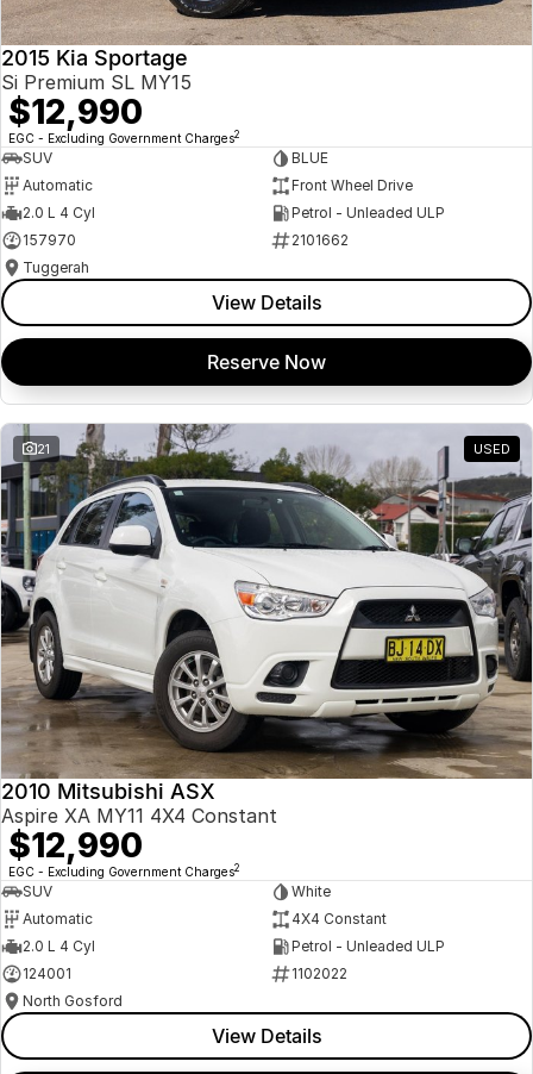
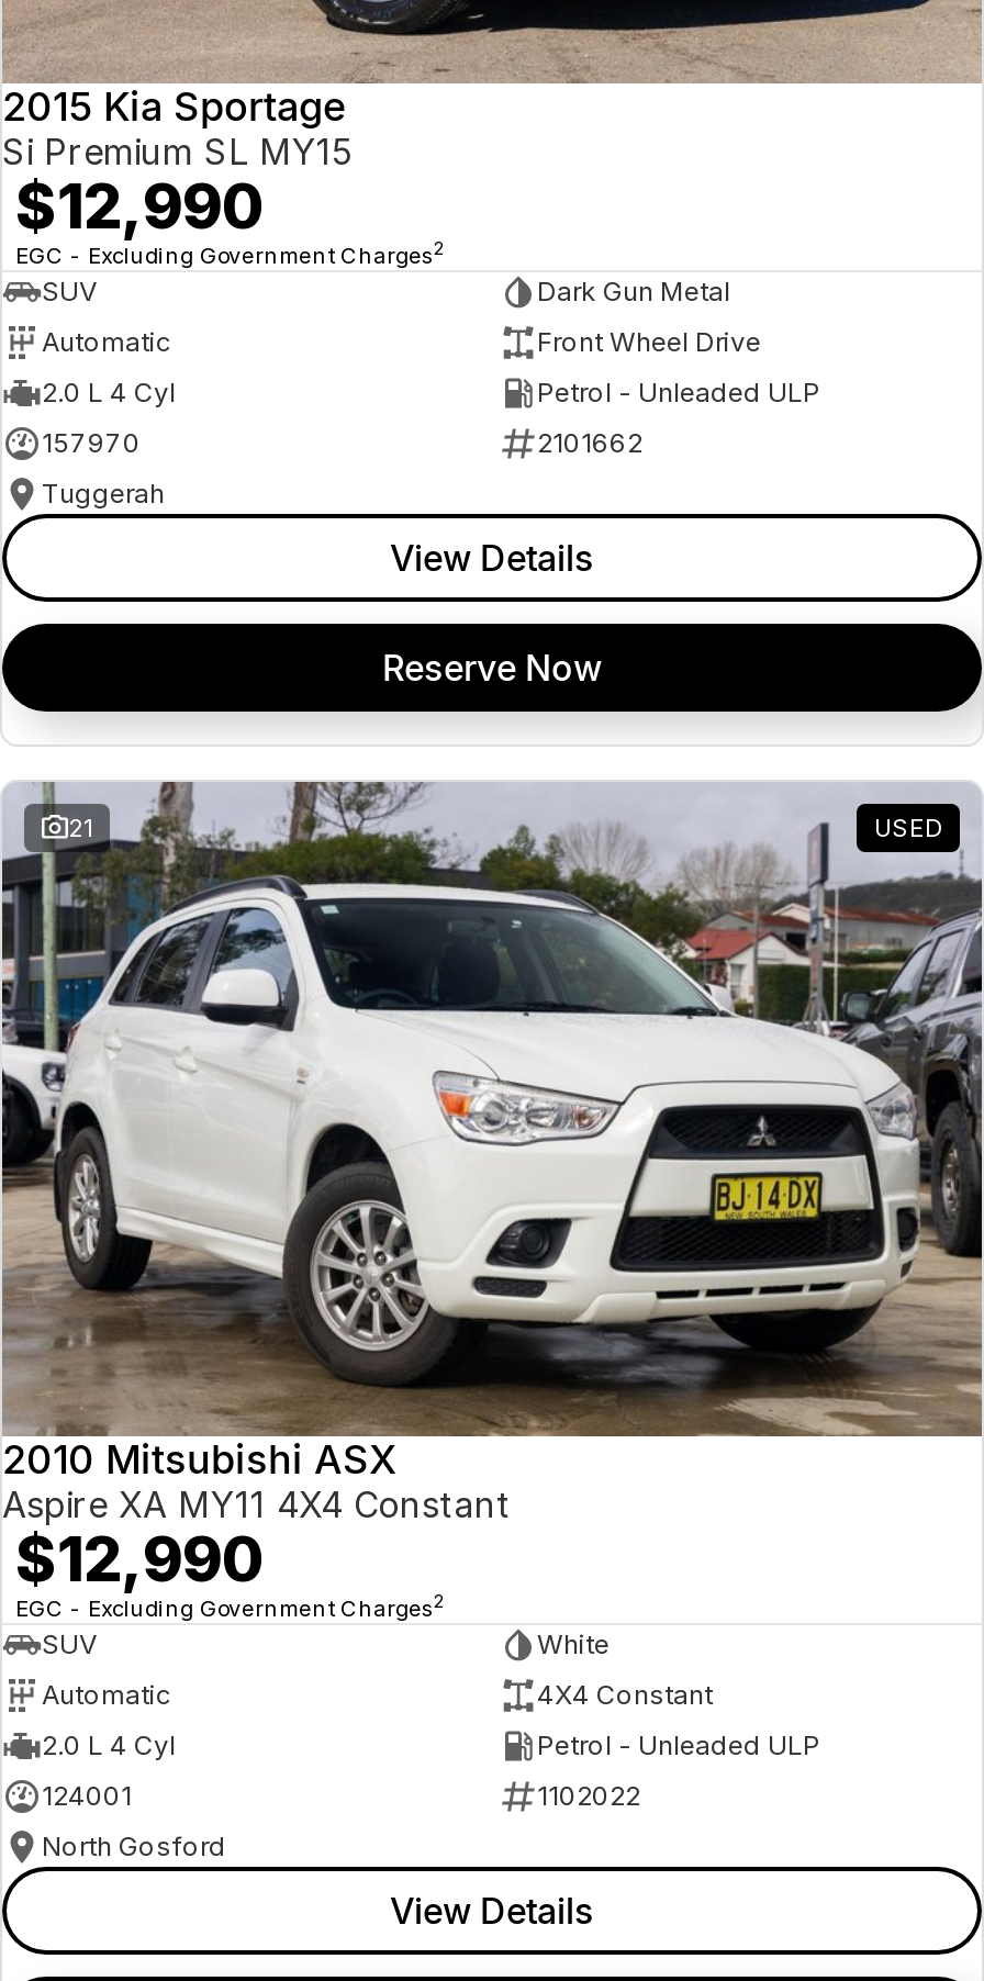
[291,149,328,167] BLUE -> [537,276,730,309] Dark Gun Metal

